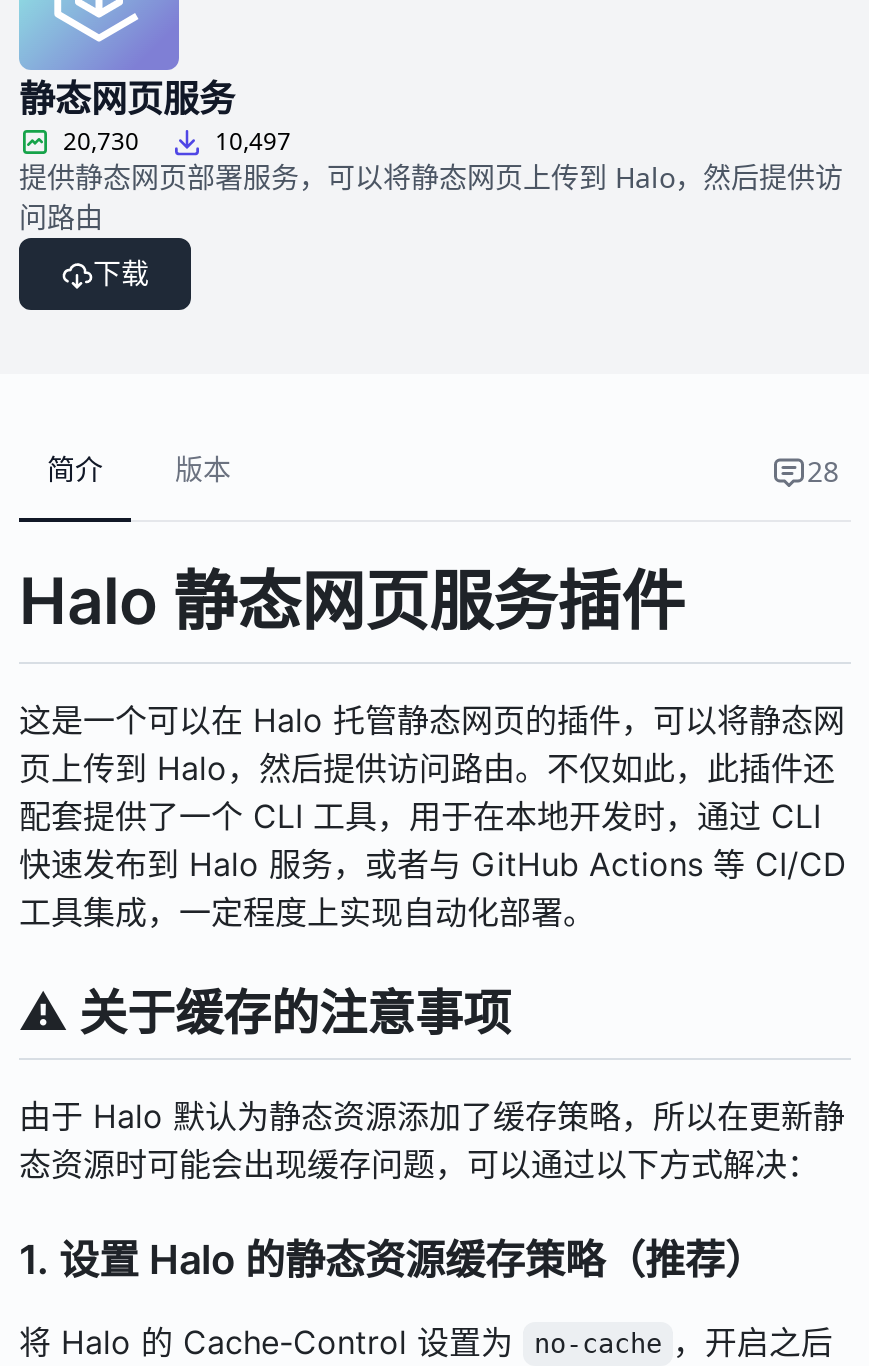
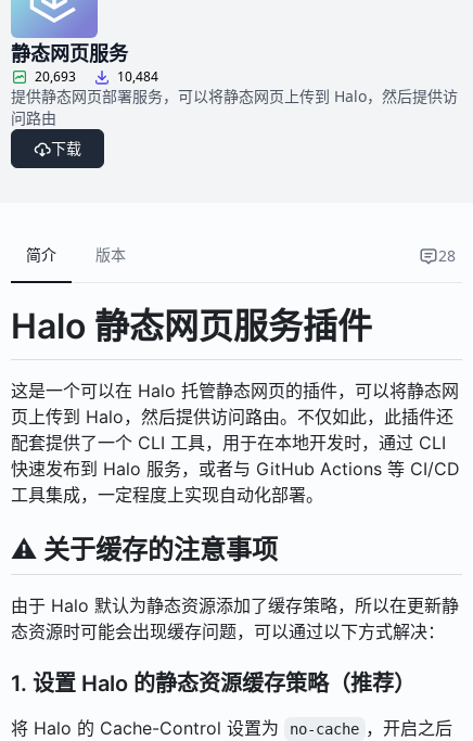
[63,124,139,158] 20,730 -> [35,67,76,86] 20,693
[215,124,291,158] 10,497 -> [117,67,158,86] 10,484

